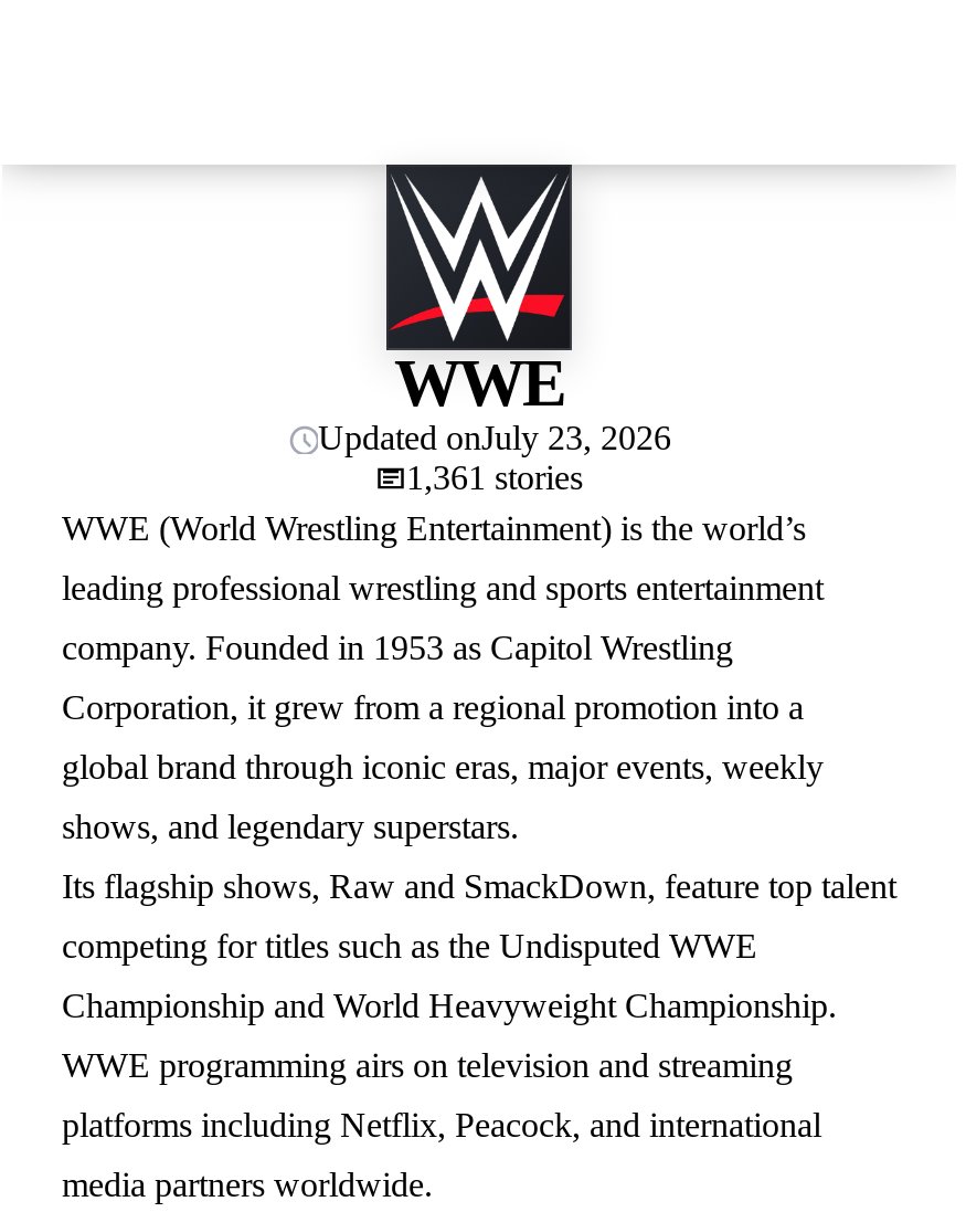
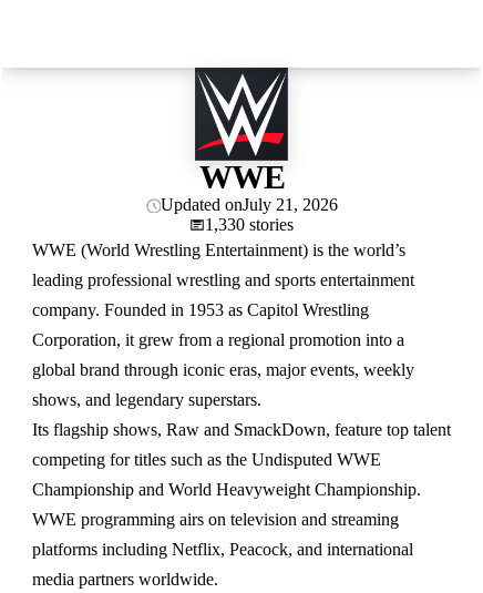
[318,419,671,456] Updated onJuly 23, 2026 -> [161,195,338,214] Updated onJuly 21, 2026
[406,459,583,496] 1,361 stories -> [205,215,294,234] 1,330 stories

